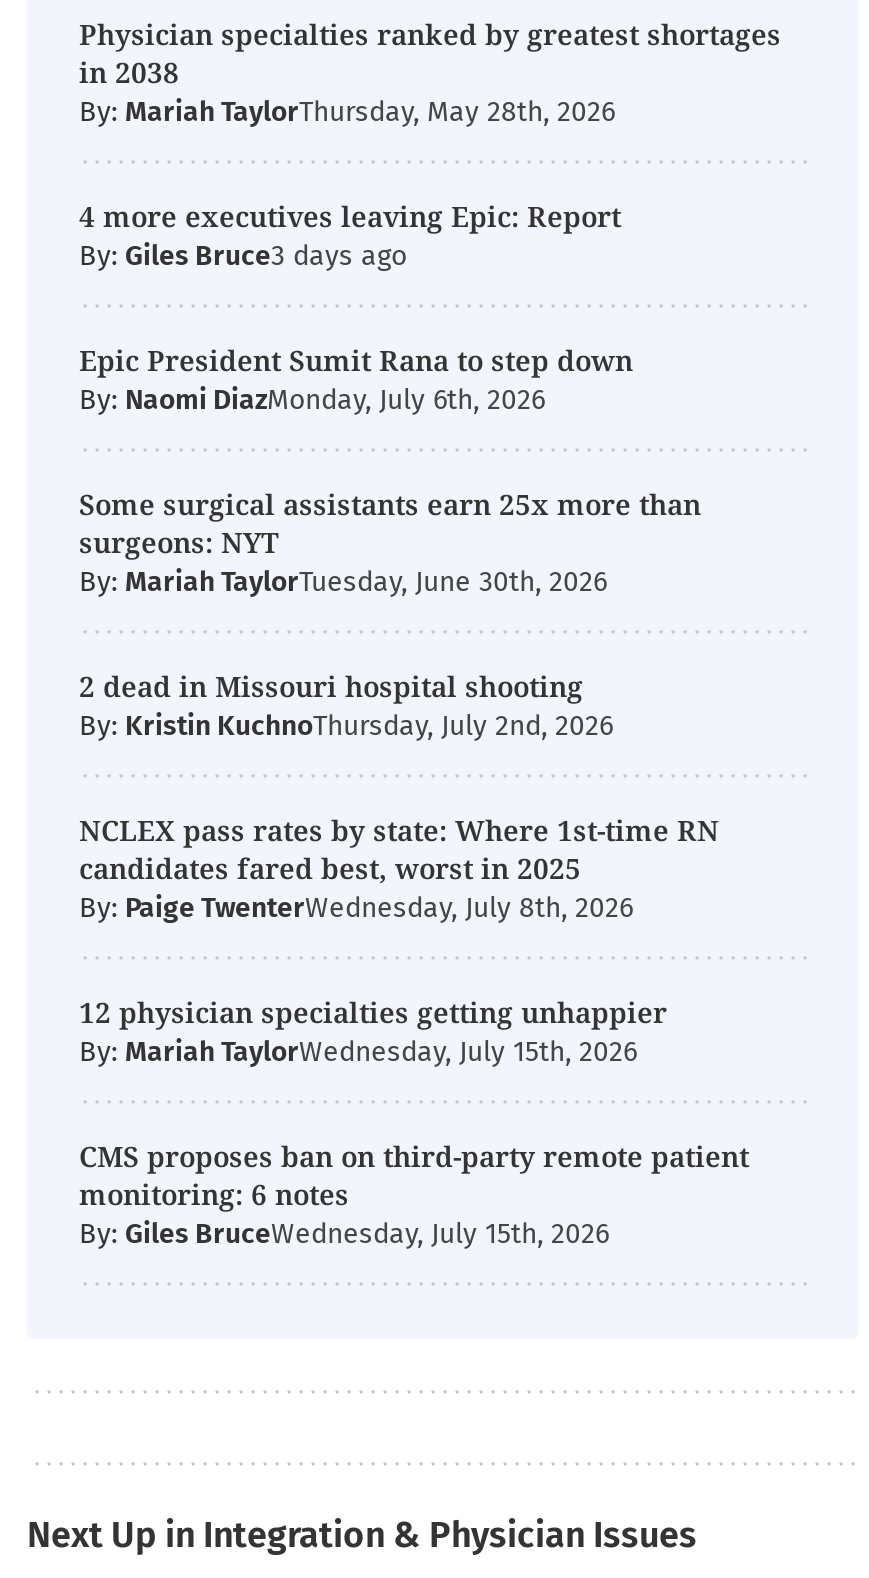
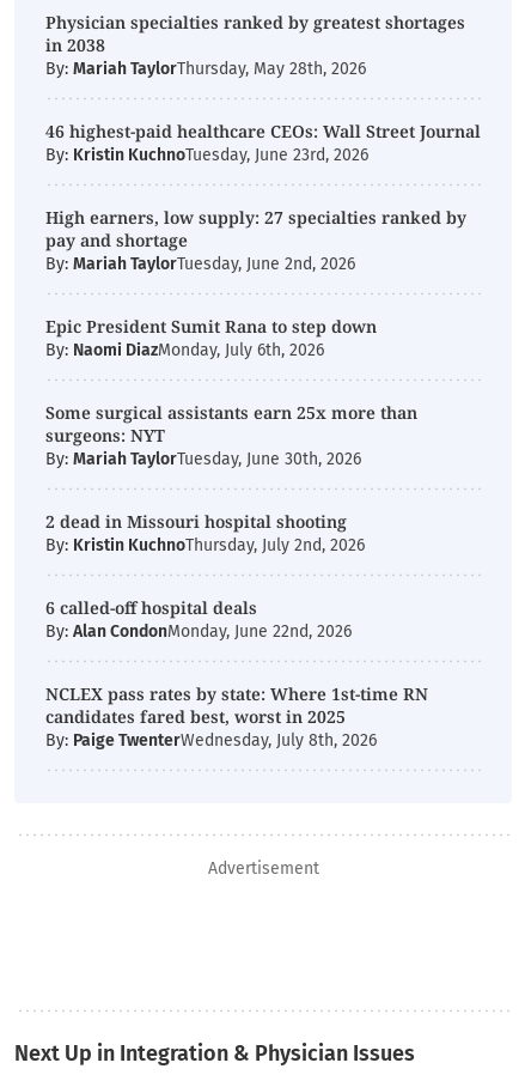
[79,197,621,273] 4 more executives leaving Epic: Report | By: Giles Bruce -> [45,120,481,274] 46 highest-paid healthcare CEOs: Wall Street Journal | By: Kristin KuchnoTuesday, June 23rd, 2026 | High earners, low supply: 27 specialties ranked by | pay and shortage | By: Mariah TaylorTuesday, June 2nd, 2026
none -> [45,596,352,642] 6 called-off hospital deals | By: Alan CondonMonday, June 22nd, 2026
moved [79,811,719,925] -> [45,682,428,751]: NCLEX pass rates by state: Where 1st-time RN | candidates fared best, worst in 2025 | By: Paige TwenterWednesday, July 8th, 2026
[79,993,749,1251] 12 physician specialties getting unhappier | By: Mariah TaylorWednesday, July 15th, 2026 | CMS proposes ban on third-party remote patient | monitoring: 6 notes | By: Giles BruceWednesday, July 15th, 2026 -> [207,858,319,879] Advertisement

